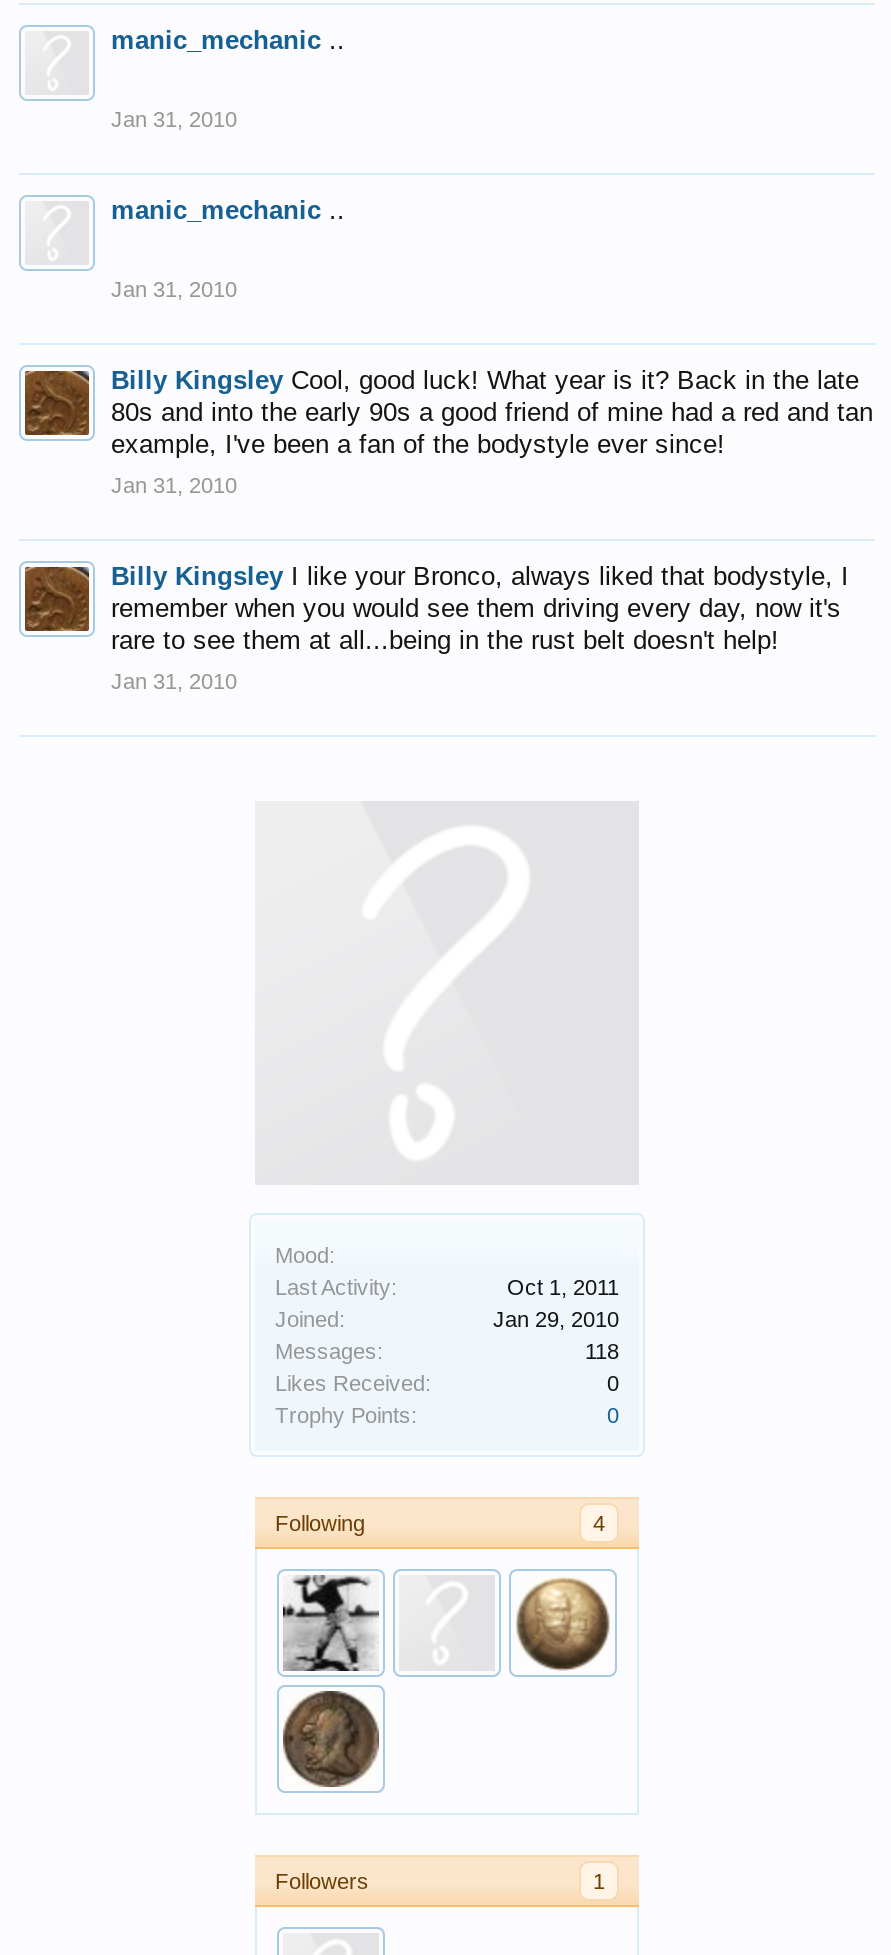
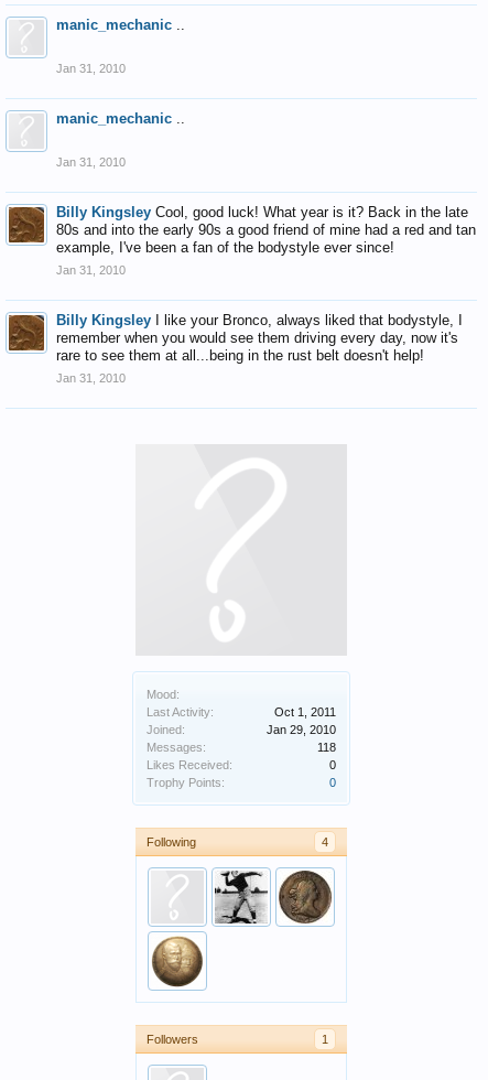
none -> [214,871,269,925] [image]
[281,1575,379,1673] [image] -> none
moved [519,1573,601,1671] -> [153,933,198,987]: [image]
moved [285,1689,377,1789] -> [280,870,330,925]: [image]

